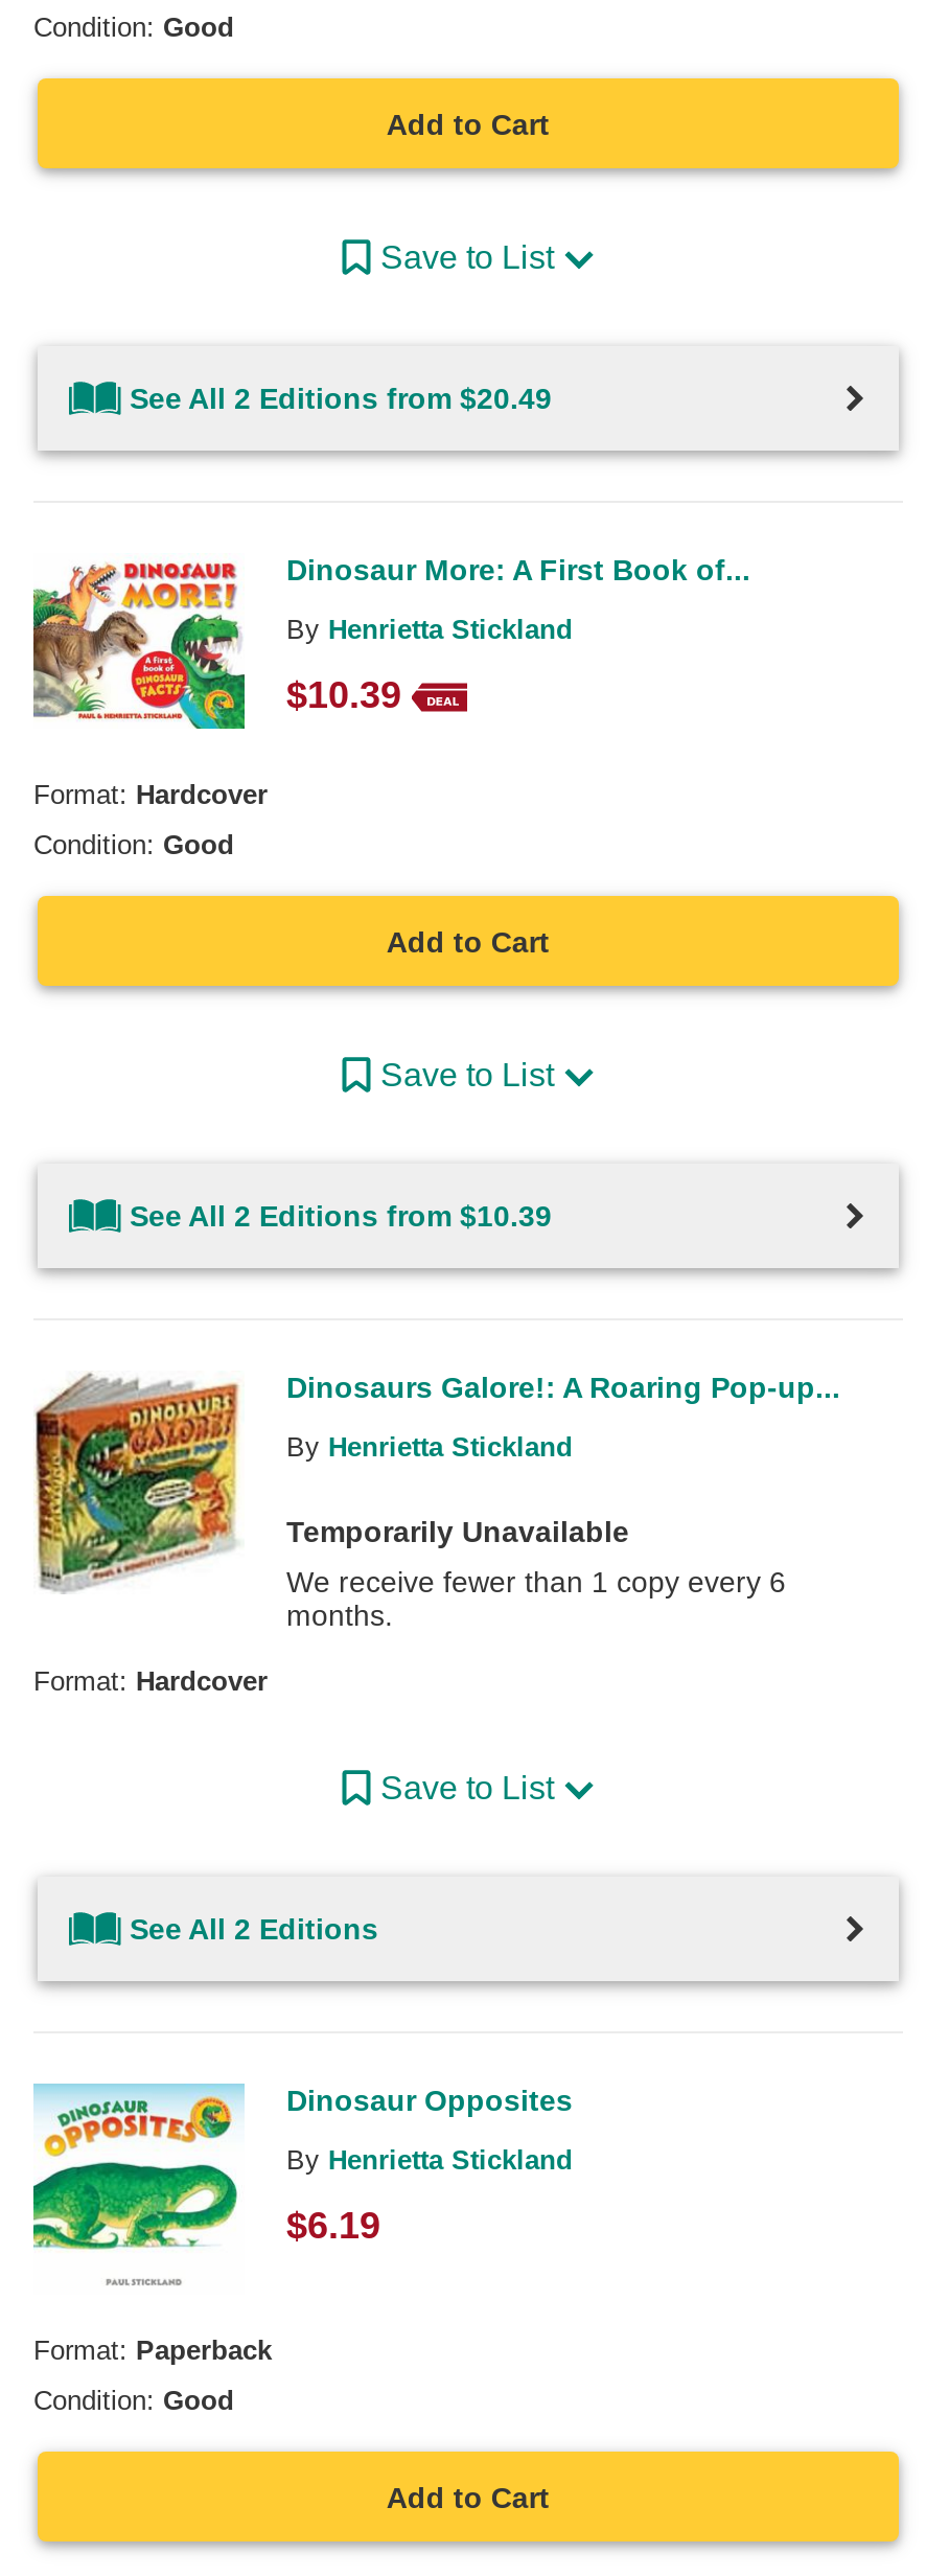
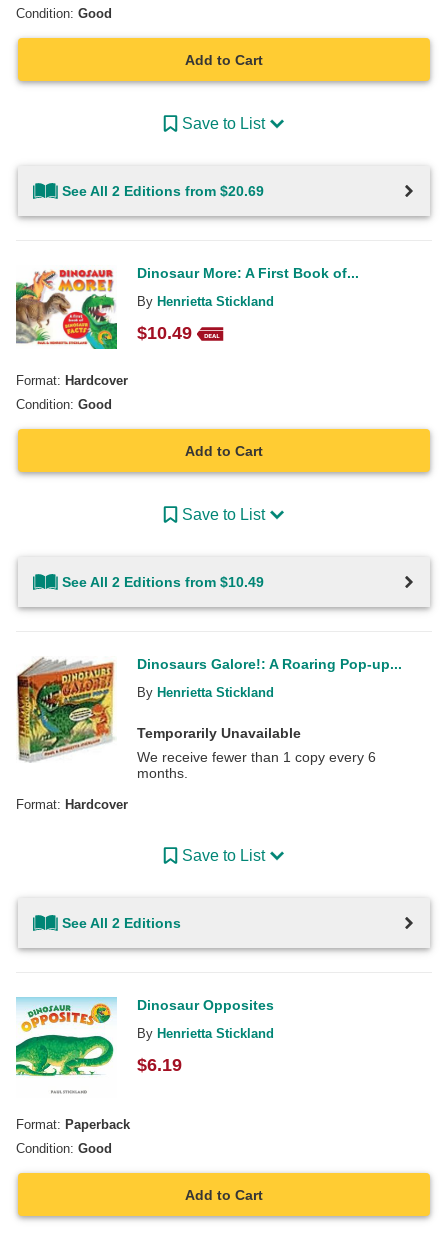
[130,382,552,415] See All 2 Editions from $20.49 -> [62,182,264,198] See All 2 Editions from $20.69
[286,674,401,716] $10.39 -> [137,322,192,342] $10.49
[130,1199,552,1233] See All 2 Editions from $10.39 -> [62,573,264,589] See All 2 Editions from $10.49

